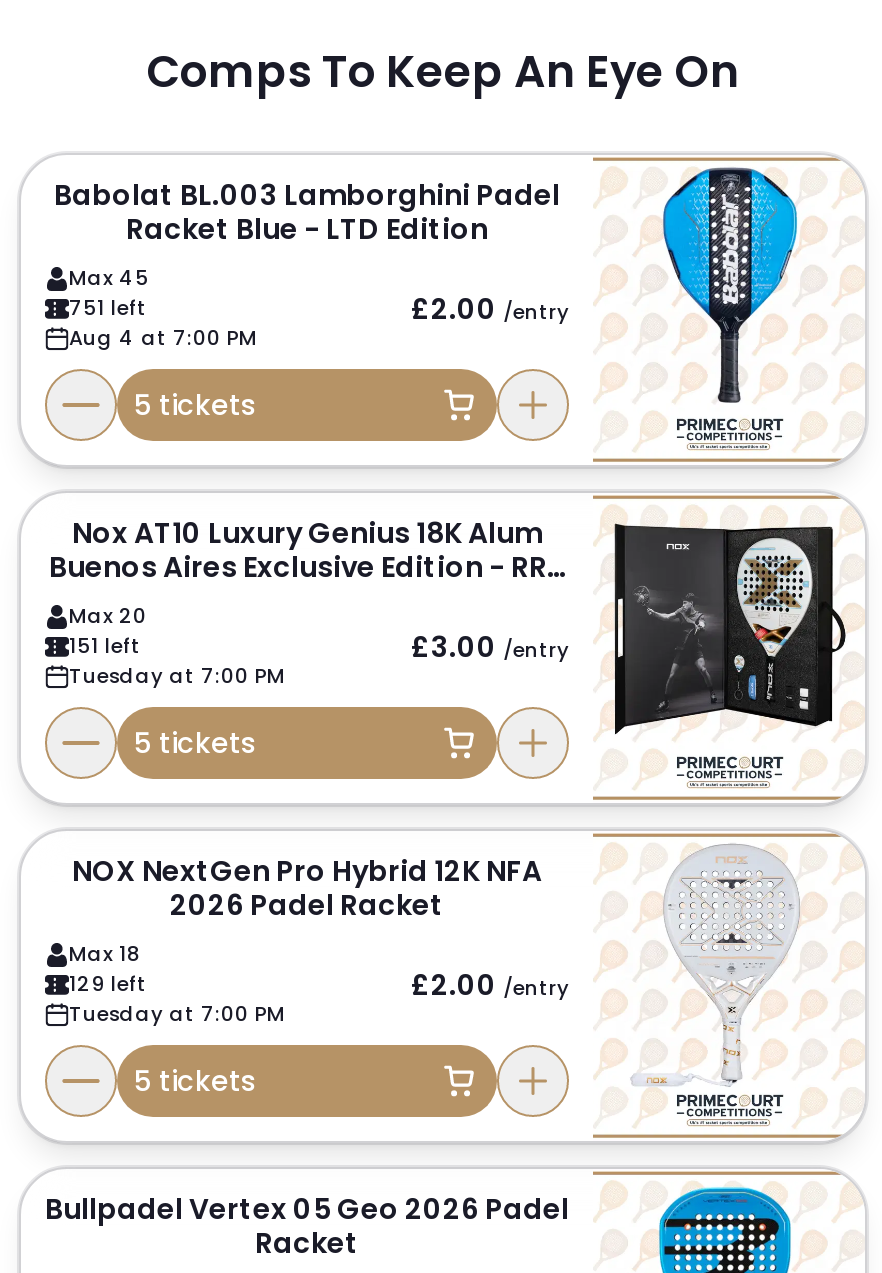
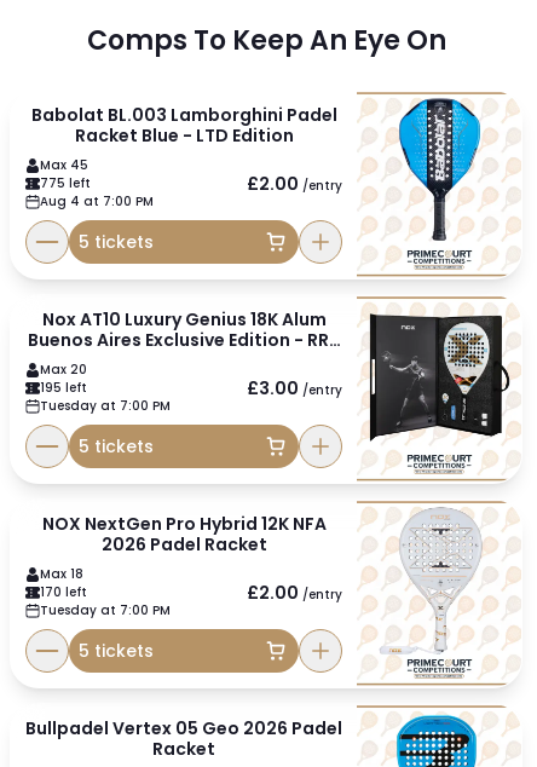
[69,293,147,323] 751 left -> [40,174,91,192] 775 left
[69,631,141,661] 151 left -> [40,379,87,397] 195 left
[69,969,147,999] 129 left -> [40,583,87,601] 170 left

